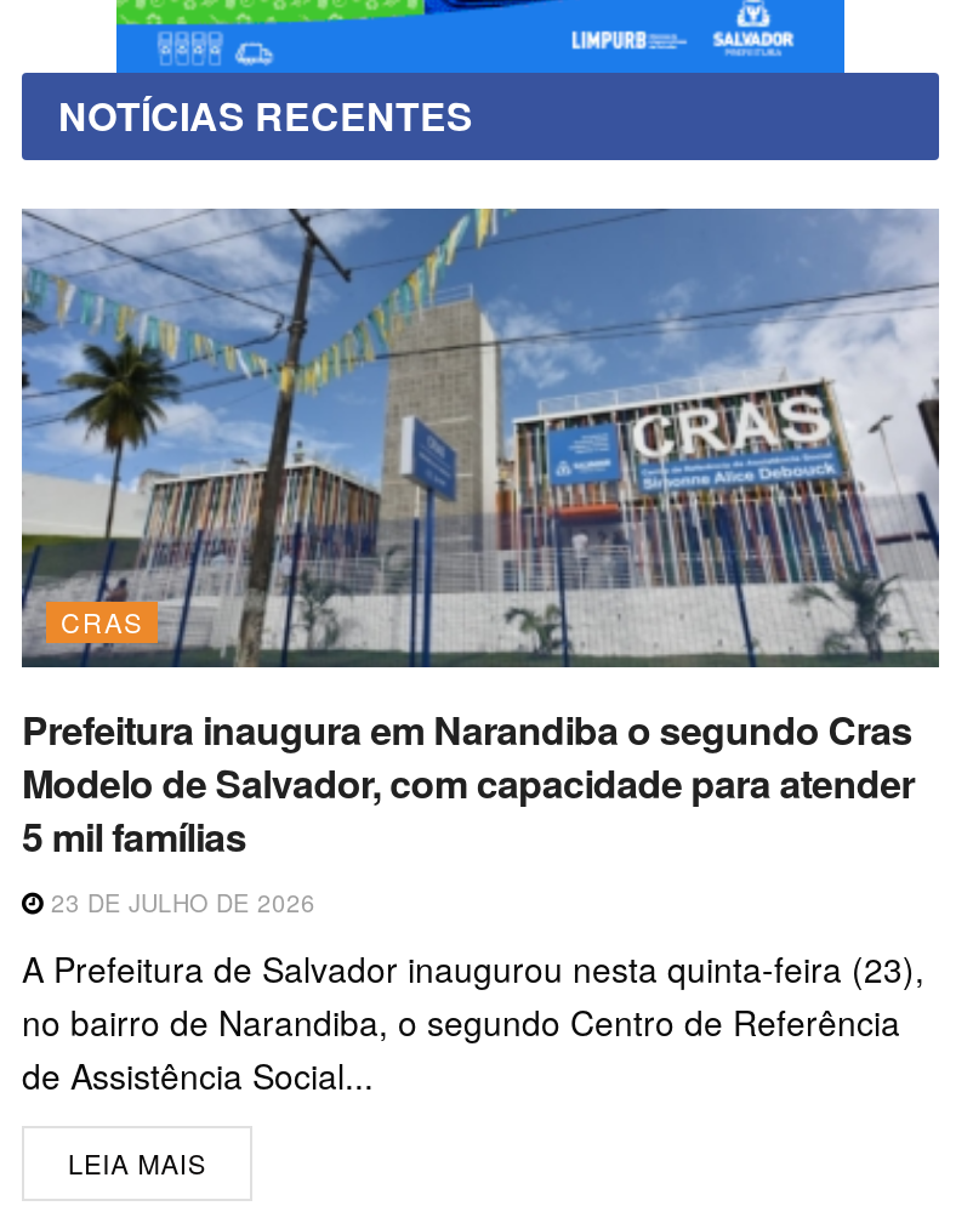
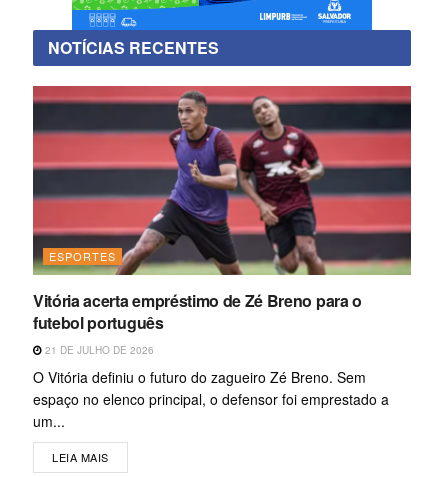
[19,206,941,670] [image] | CRAS -> [32,85,412,264] [image] | ESPORTES
[22,702,915,920] Prefeitura inaugura em Narandiba o segundo Cras | Modelo de Salvador, com capacidade para atender | 5 mil famílias | 23 DE JULHO DE 2026 -> [33,289,362,357] Vitória acerta empréstimo de Zé Breno para o | futebol português | 21 DE JULHO DE 2026
[22,944,924,1099] A Prefeitura de Salvador inaugurou nesta quinta-feira (23), | no bairro de Narandiba, o segundo Centro de Referência | de Assistência Social... -> [33,367,389,431] O Vitória definiu o futuro do zagueiro Zé Breno. Sem | espaço no elenco principal, o defensor foi emprestado a | um...

